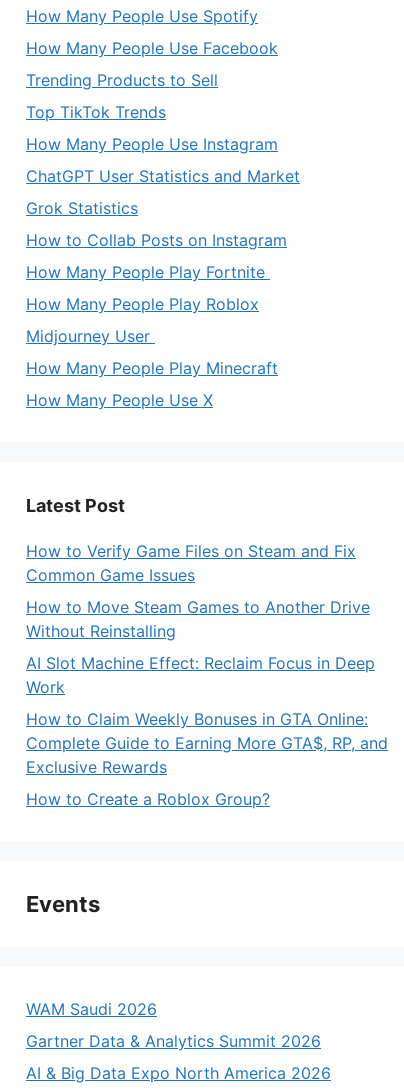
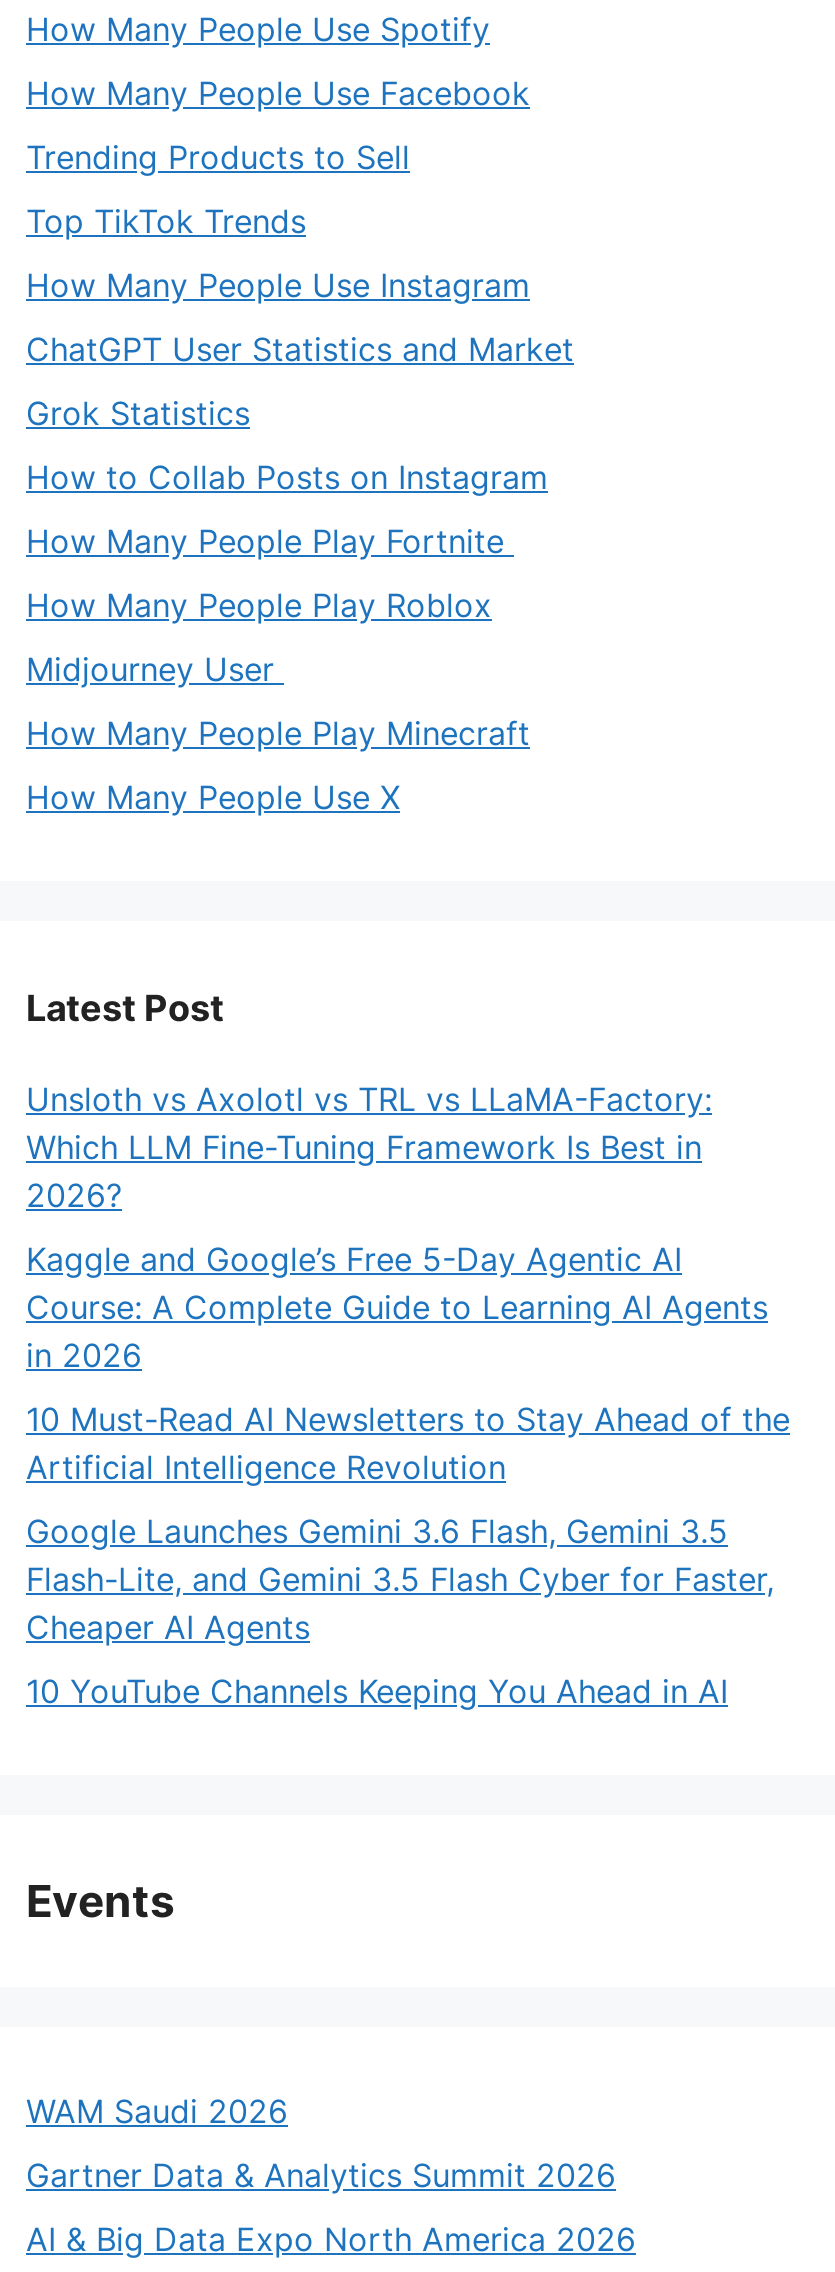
[26,541,356,585] How to Verify Game Files on Steam and Fix | Common Game Issues -> [26,1079,712,1215] Unsloth vs Axolotl vs TRL vs LLaMA-Factory: | Which LLM Fine-Tuning Framework Is Best in | 2026?
[26,597,370,641] How to Move Steam Games to Another Drive | Without Reinstalling -> [26,1239,768,1375] Kaggle and Google’s Free 5-Day Agentic AI | Course: A Complete Guide to Learning AI Agents | in 2026
[26,653,375,697] AI Slot Machine Effect: Reclaim Focus in Deep | Work -> [26,1399,790,1487] 10 Must-Read AI Newsletters to Stay Ahead of the | Artificial Intelligence Revolution
[26,709,388,777] How to Claim Weekly Bonuses in GTA Online: | Complete Guide to Earning More GTA$, RP, and | Exclusive Rewards -> [26,1511,774,1647] Google Launches Gemini 3.6 Flash, Gemini 3.5 | Flash-Lite, and Gemini 3.5 Flash Cyber for Faster, | Cheaper AI Agents
[26,789,270,809] How to Create a Roblox Group? -> [26,1671,728,1711] 10 YouTube Channels Keeping You Ahead in AI

